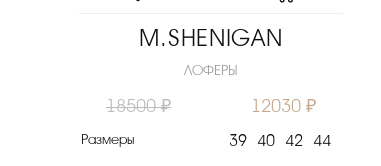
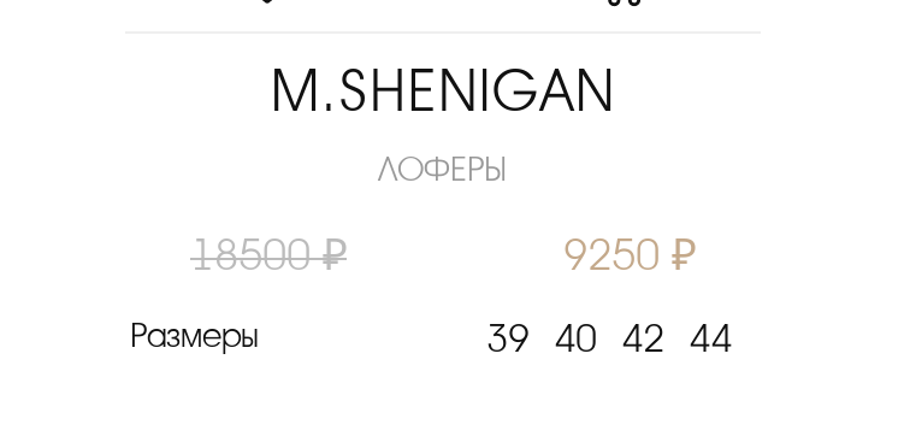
[251,96,316,116] 12030 ₽ -> [563,231,696,279] 9250 ₽

